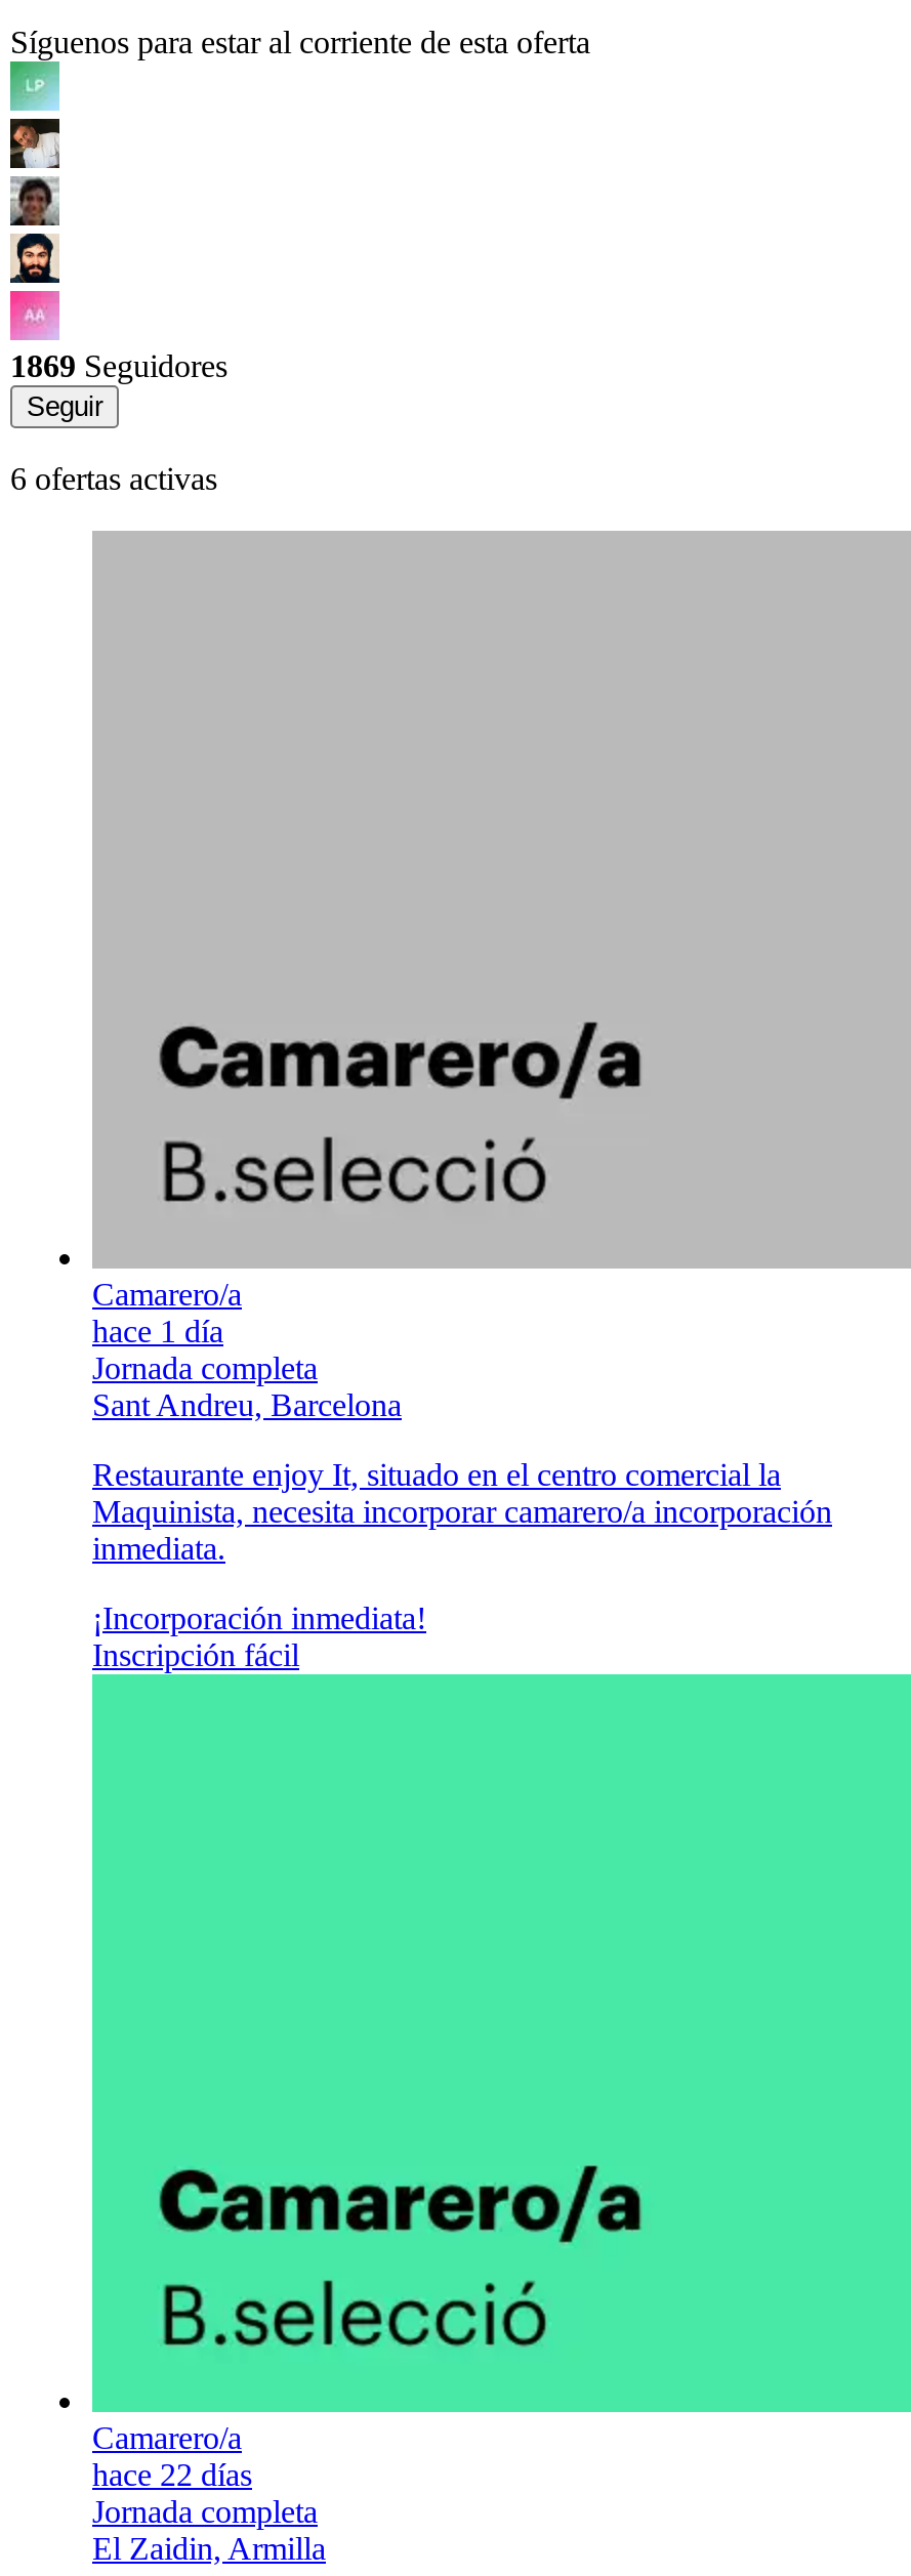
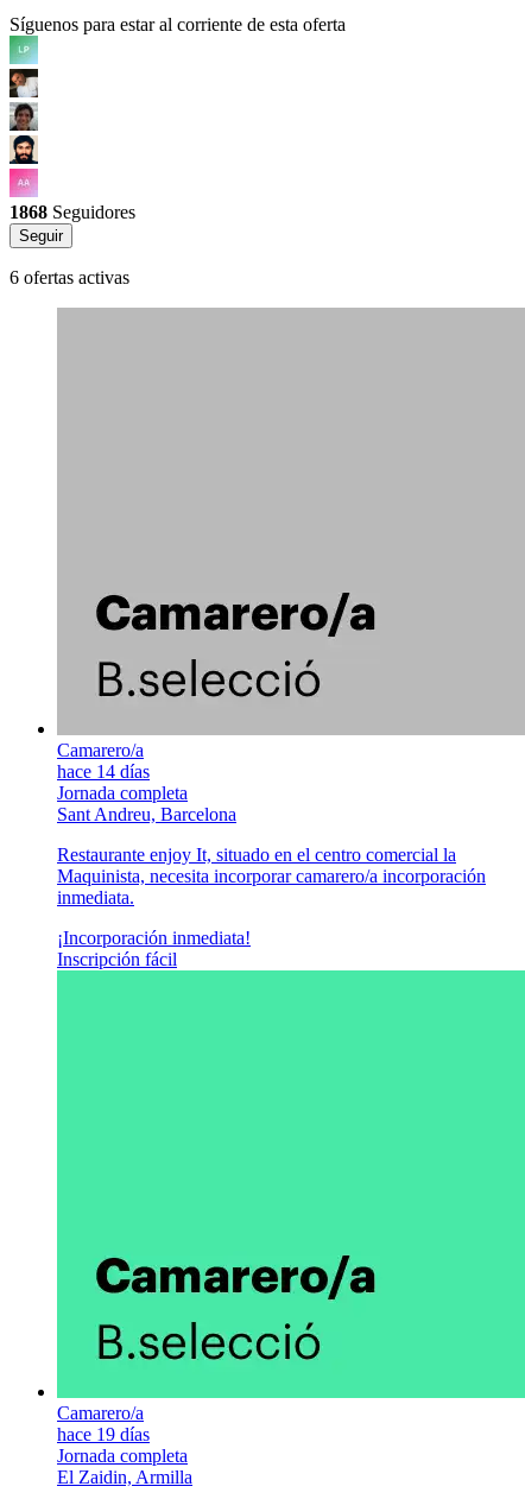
[10,348,227,383] 1869 Seguidores -> [10,202,135,222] 1868 Seguidores
[92,1313,223,1348] hace 1 día -> [57,761,150,781] hace 14 días
[92,2457,252,2492] hace 22 días -> [57,1424,150,1444] hace 19 días

